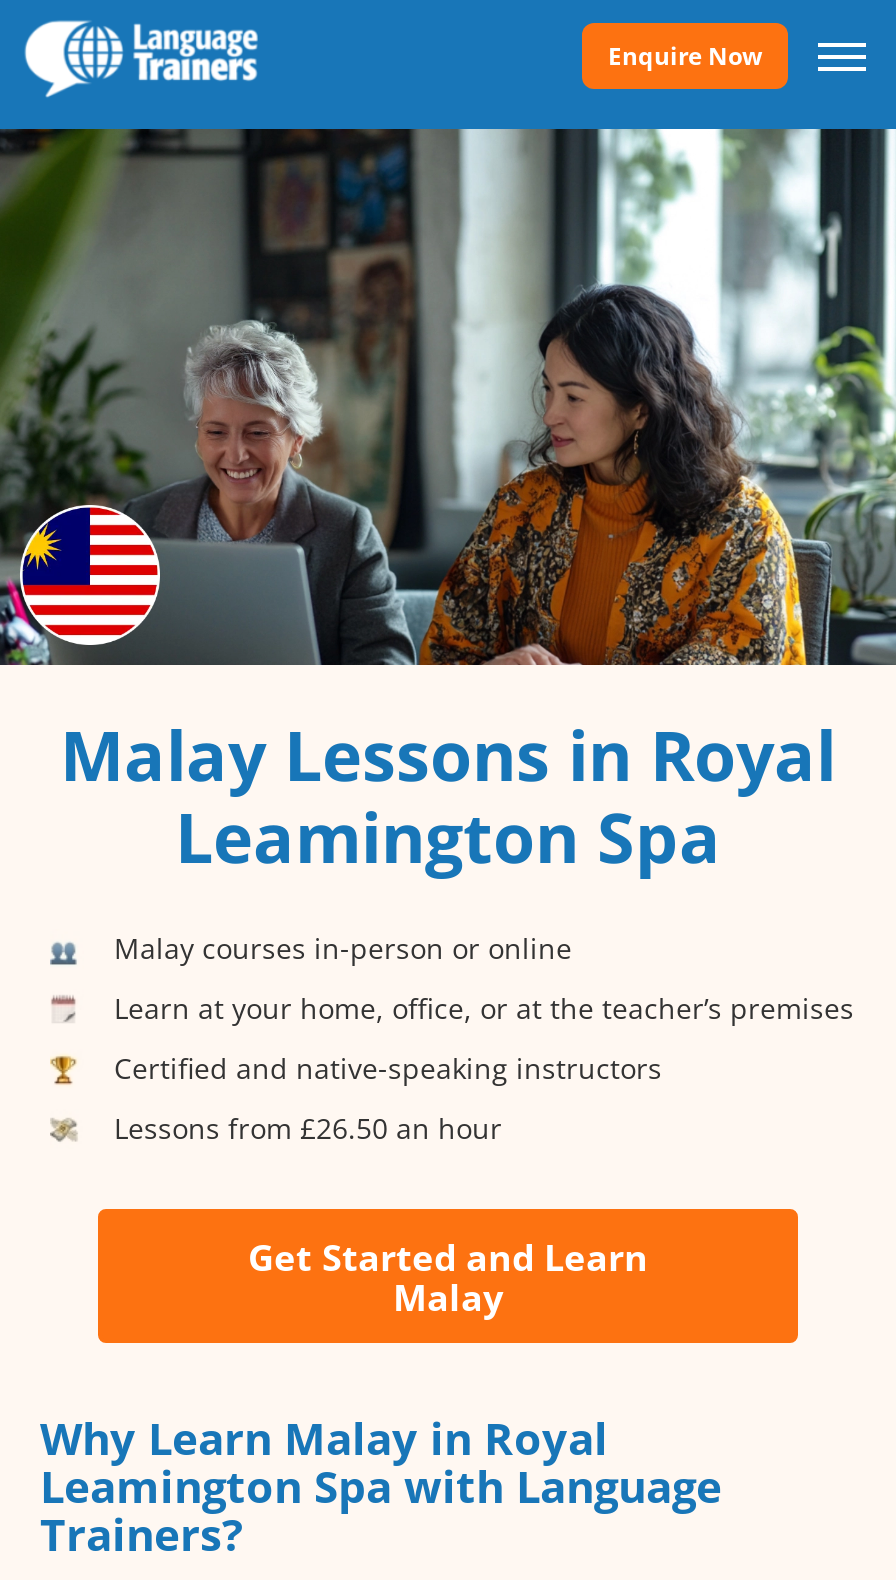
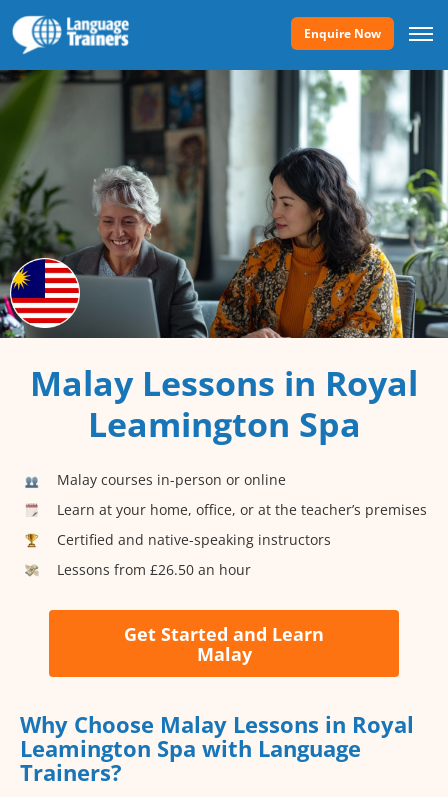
[40,1408,608,1468] Why Learn Malay in Royal -> [20,709,414,739] Why Choose Malay Lessons in Royal

